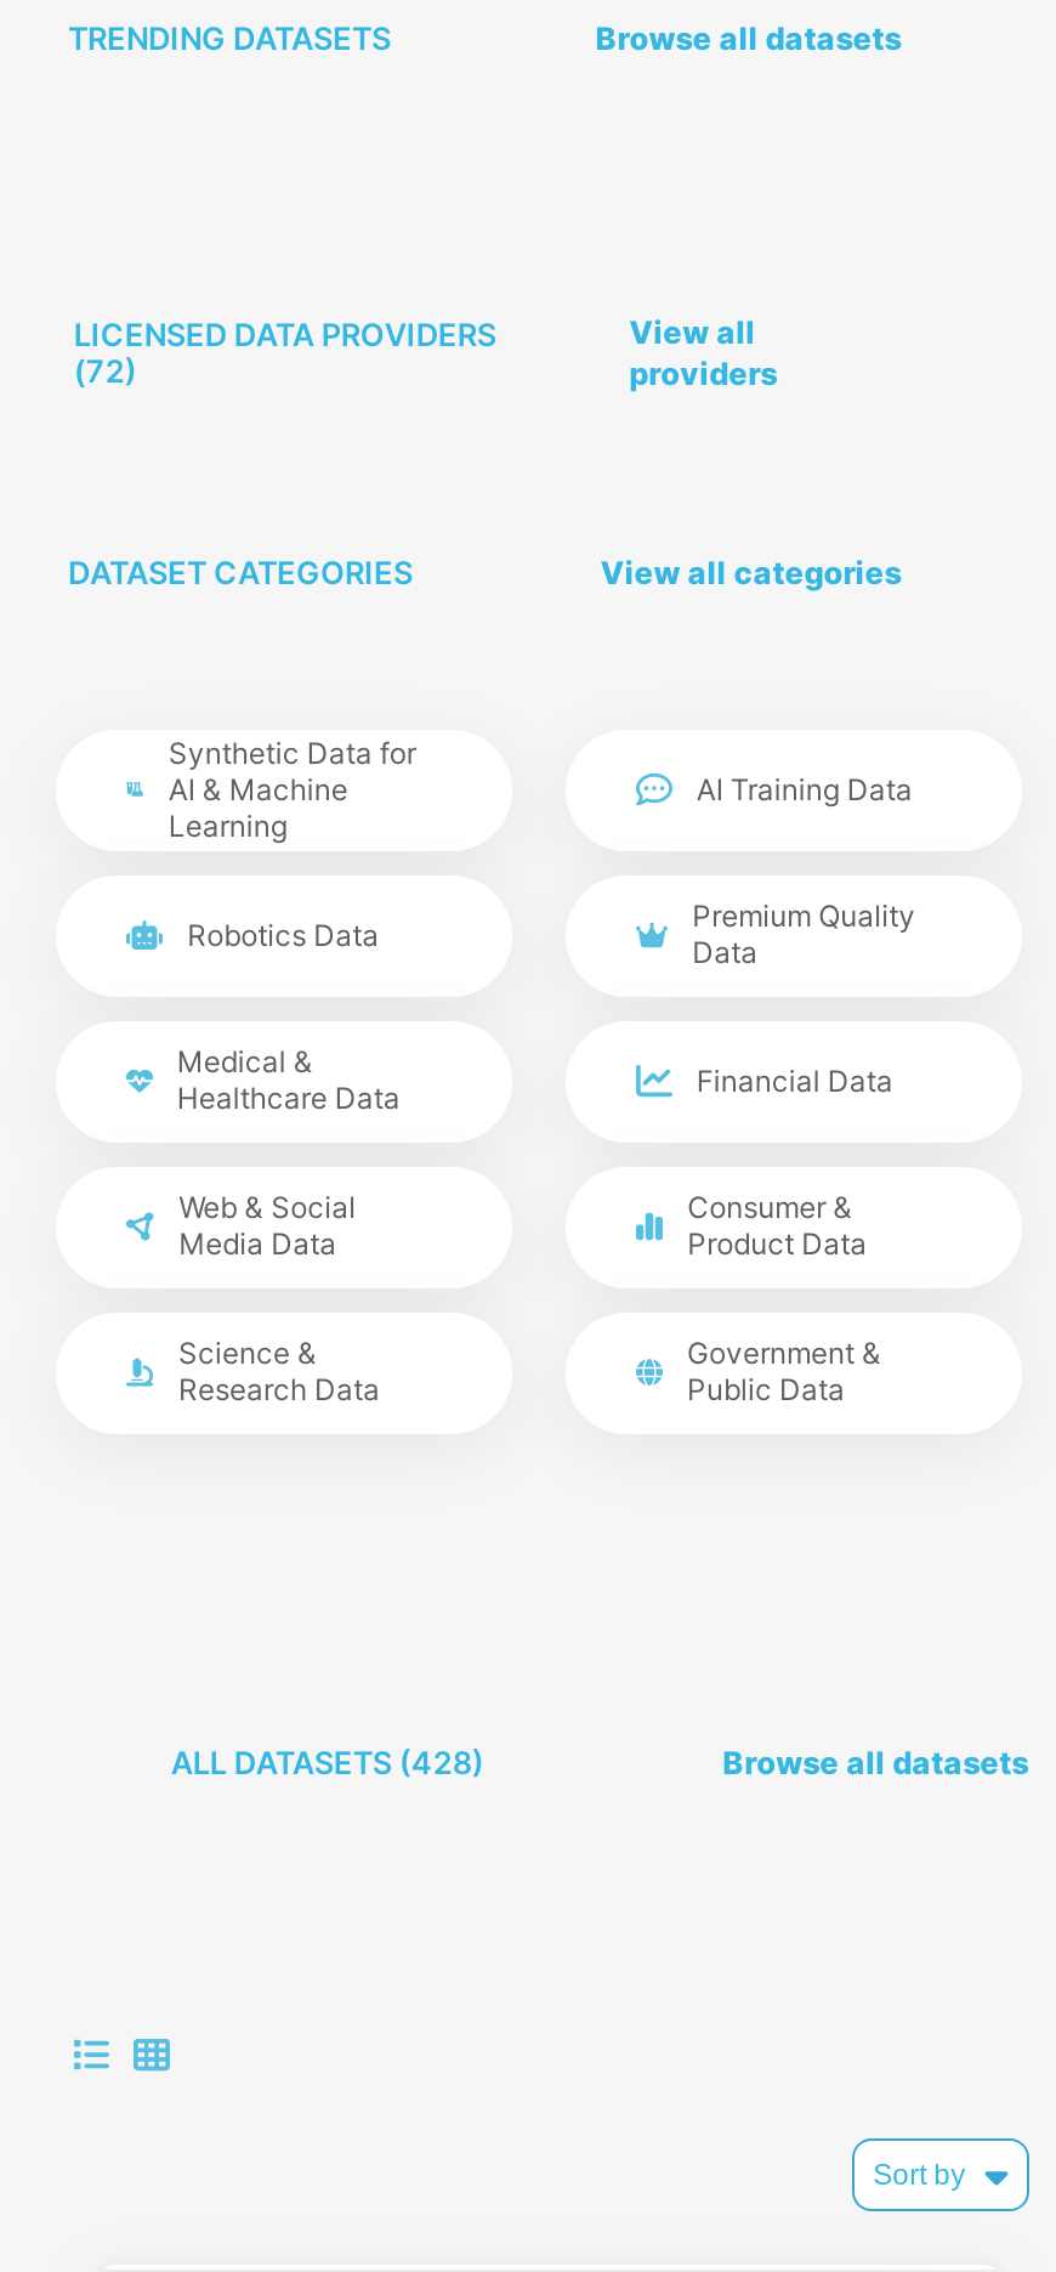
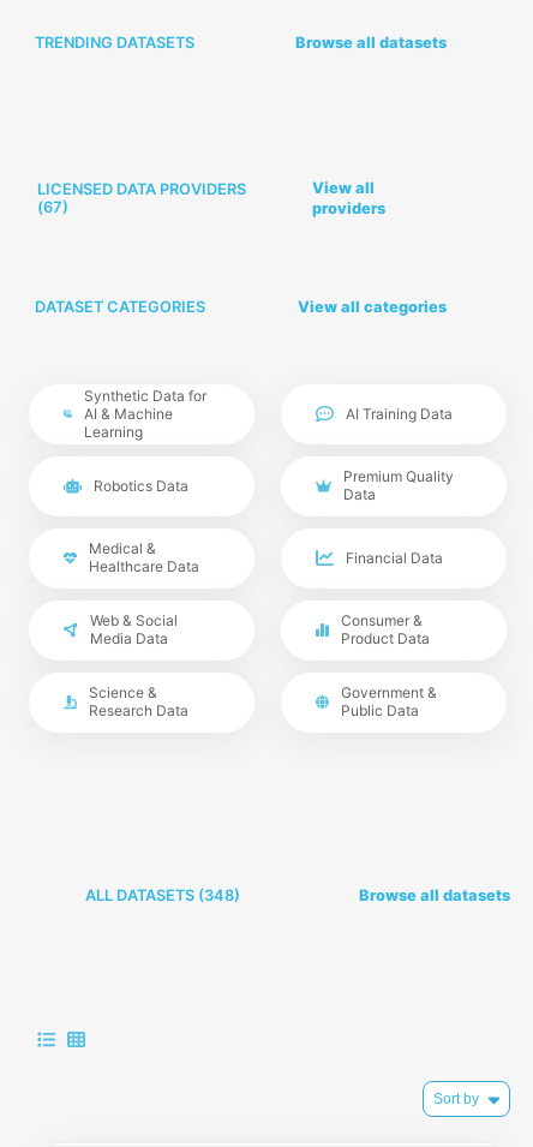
[74,353,137,390] (72) -> [38,198,69,216] (67)
[171,1744,484,1780] ALL DATASETS (428) -> [86,886,241,904] ALL DATASETS (348)

